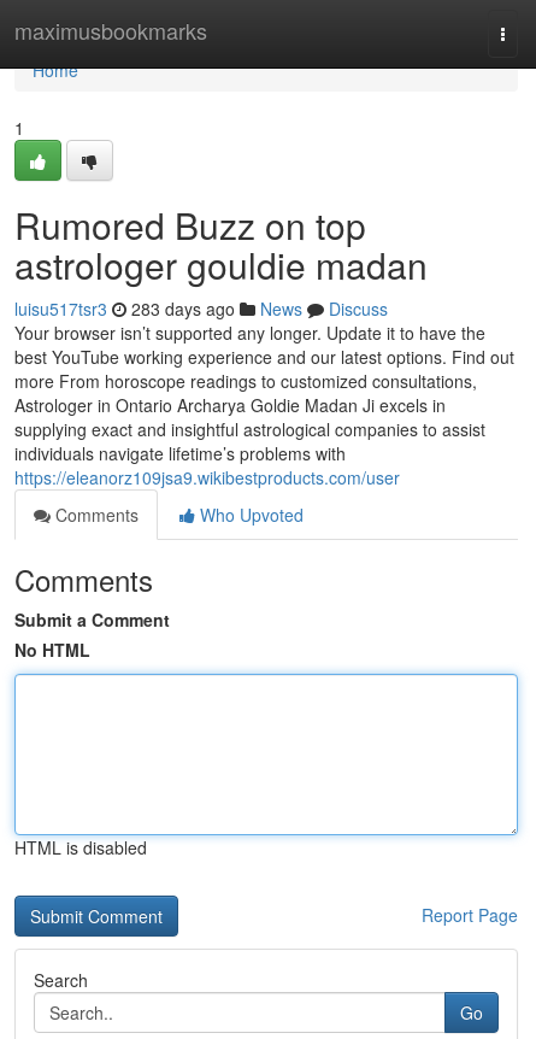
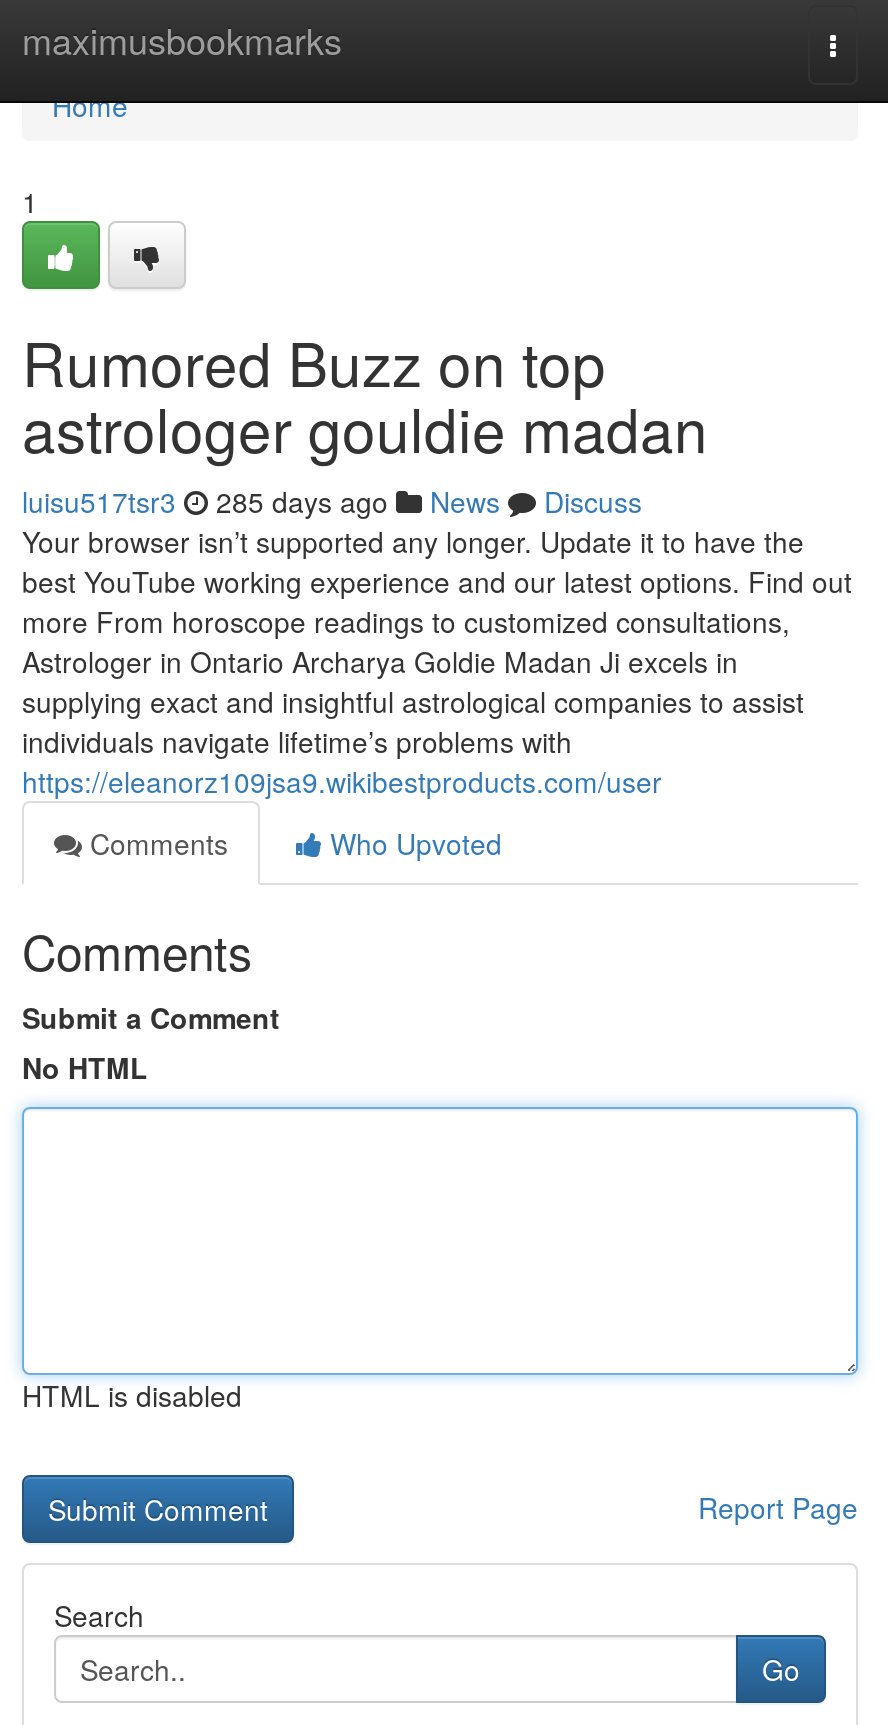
[14,297,388,321] luisu517tsr3 283 days ago News Discuss -> [22,481,642,521] luisu517tsr3 285 days ago News Discuss

